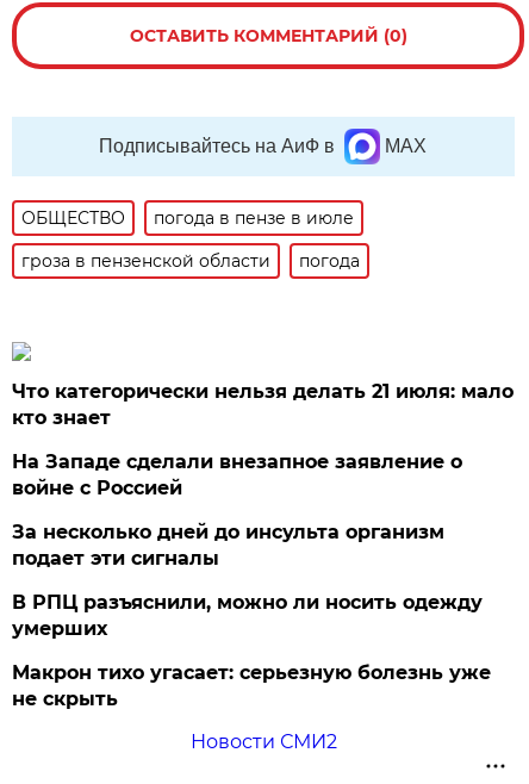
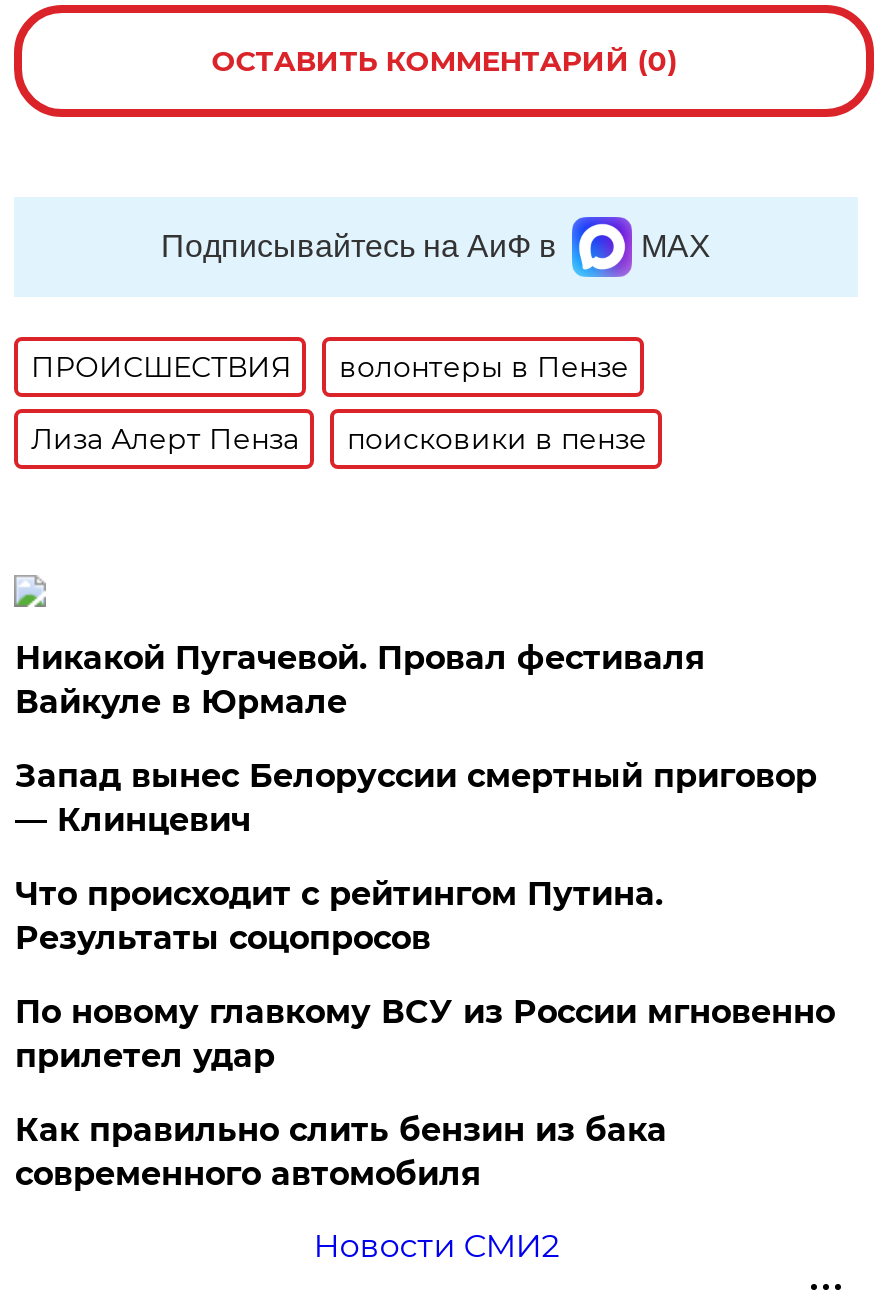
[22,207,354,229] ОБЩЕСТВО | погода в пензе в июле -> [31,349,629,385] ПРОИСШЕСТВИЯ | волонтеры в Пензе
[22,250,360,272] гроза в пензенской области | погода -> [31,421,647,457] Лиза Алерт Пенза | поисковики в пензе
[12,380,514,429] Что категорически нельзя делать 21 июля: мало | кто знает -> [15,639,705,721] Никакой Пугачевой. Провал фестиваля | Вайкуле в Юрмале
[12,450,463,499] На Западе сделали внезапное заявление о | войне с Россией -> [15,757,817,839] Запад вынес Белоруссии смертный приговор | — Клинцевич
[12,521,445,569] За несколько дней до инсульта организм | подает эти сигналы -> [15,875,663,957] Что происходит с рейтингом Путина. | Результаты соцопросов
[12,591,483,640] В РПЦ разъяснили, можно ли носить одежду | умерших -> [15,993,835,1075] По новому главкому ВСУ из России мгновенно | прилетел удар
[12,661,491,710] Макрон тихо угасает: серьезную болезнь уже | не скрыть -> [15,1111,667,1193] Как правильно слить бензин из бака | современного автомобиля

